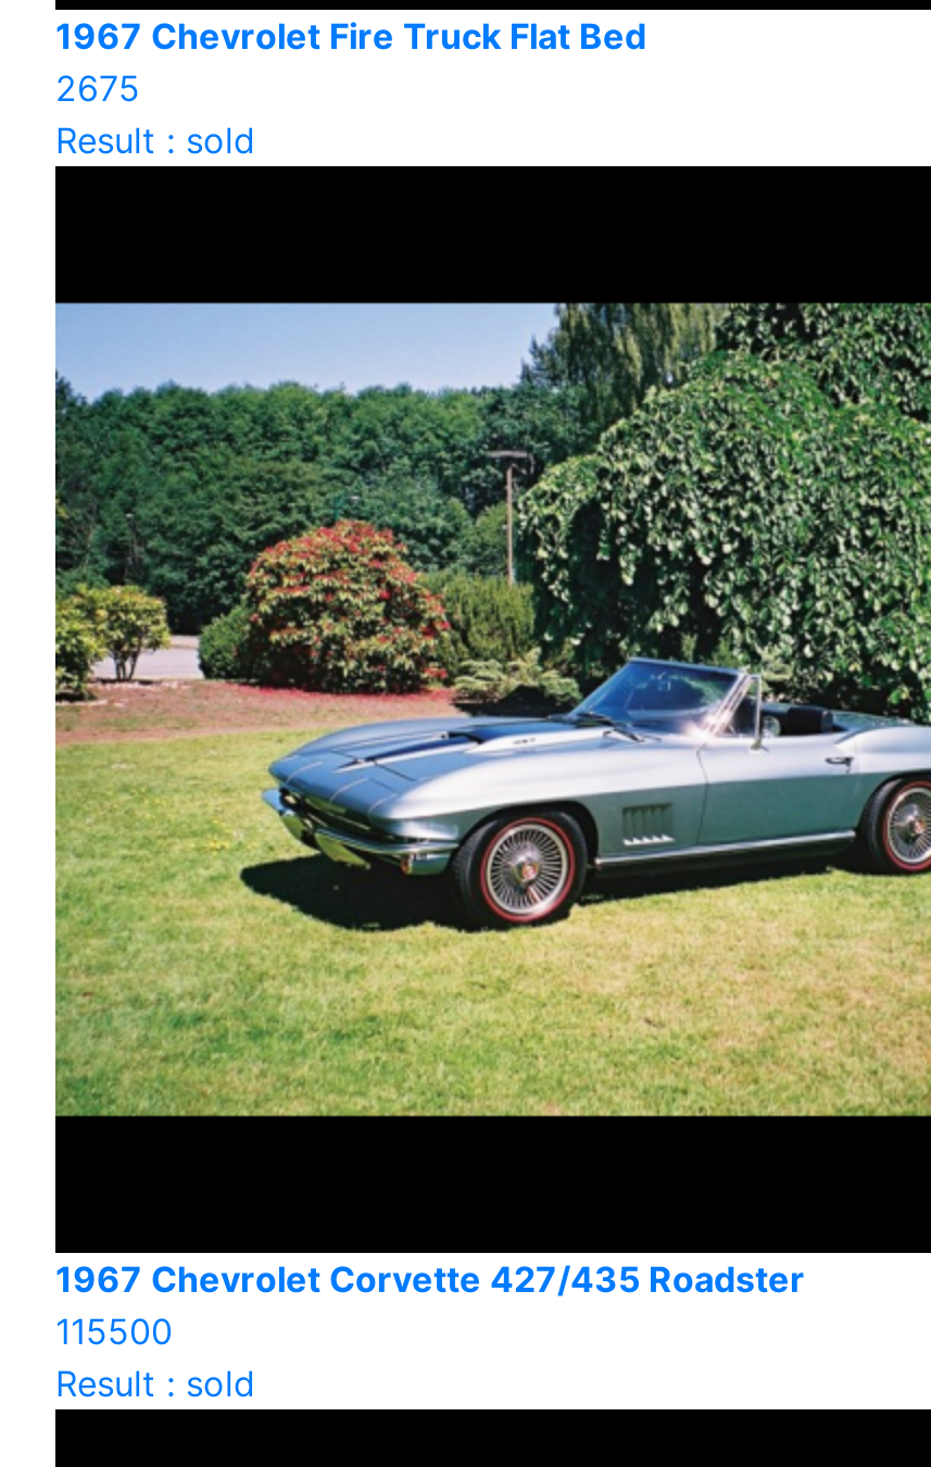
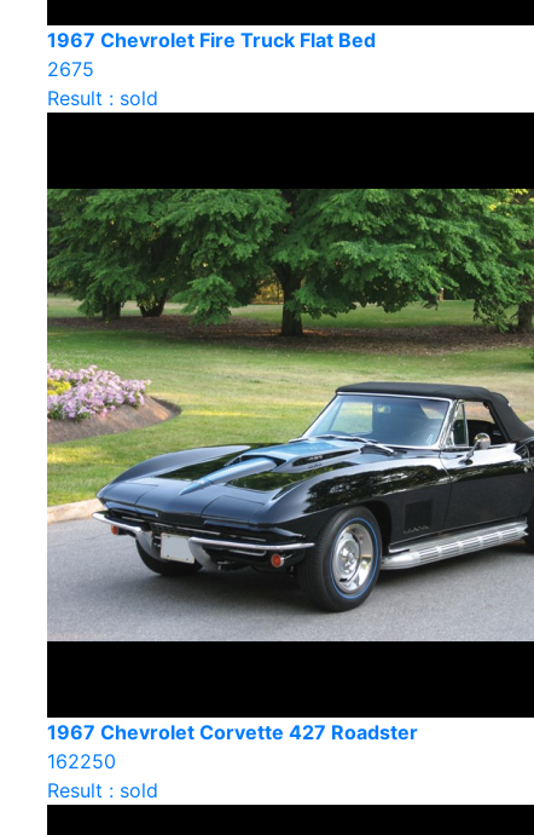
[53,301,924,1118] [image] -> [46,189,530,643] [image]
[55,1257,805,1301] 1967 Chevrolet Corvette 427/435 Roadster -> [47,720,418,744] 1967 Chevrolet Corvette 427 Roadster
[55,1309,173,1353] 115500 -> [47,749,116,773] 162250

